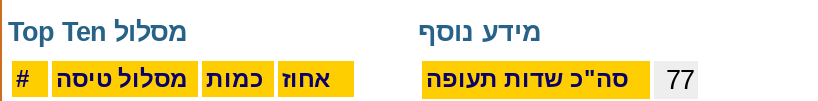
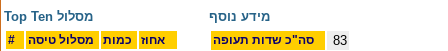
[426,65,694,95] 77 סה"כ שדות תעופה -> [213,33,347,48] 83 סה"כ שדות תעופה

